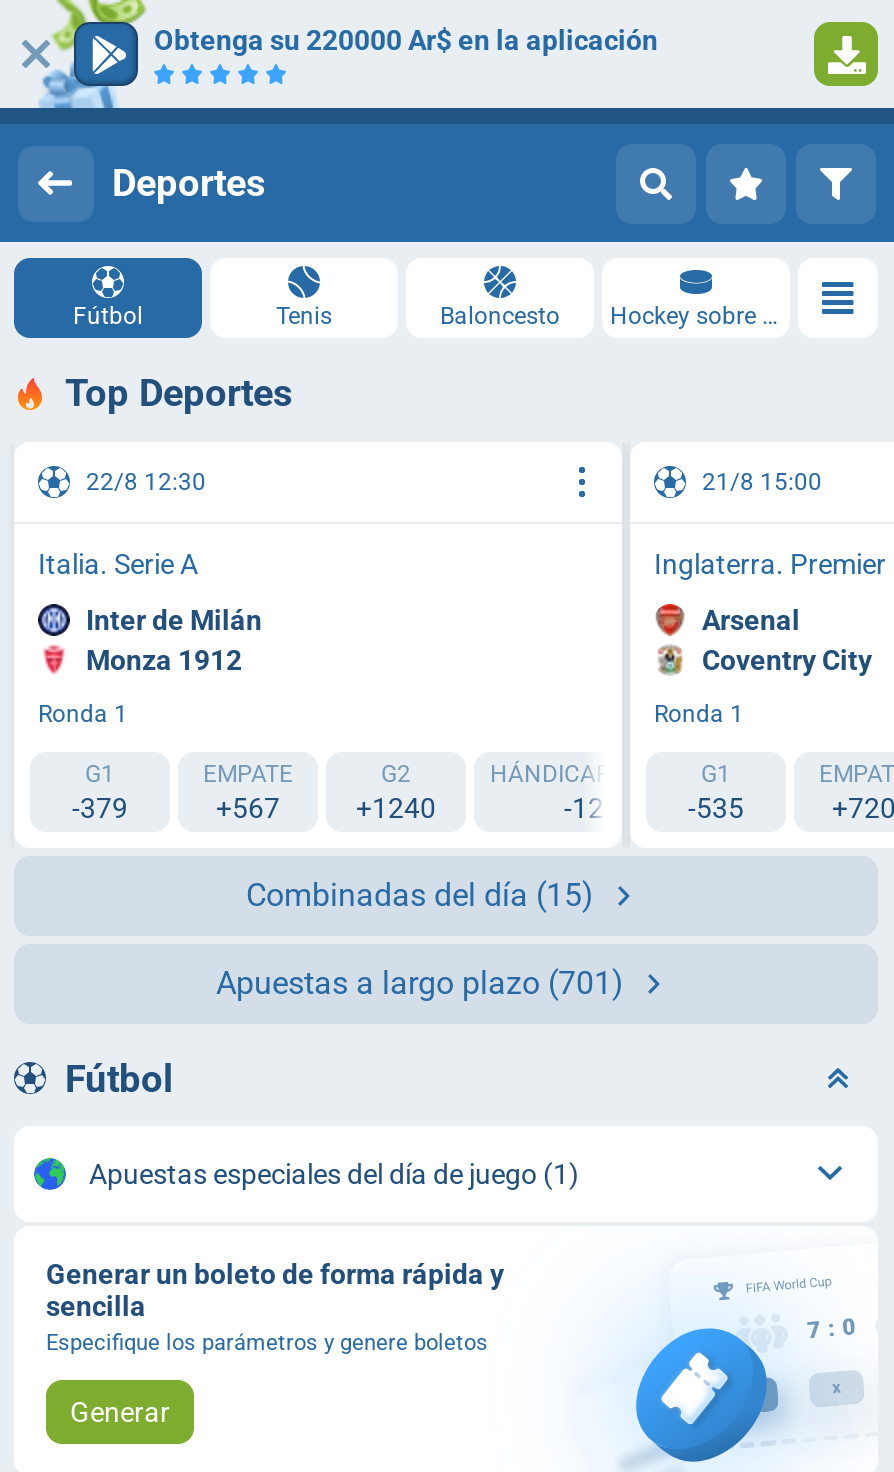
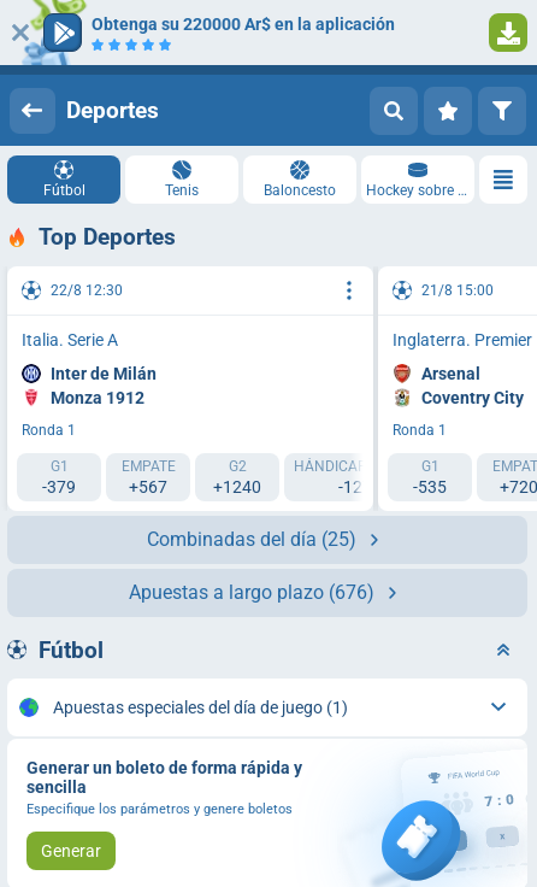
[246,875,594,913] Combinadas del día (15) -> [147,527,356,550] Combinadas del día (25)
[216,963,624,1001] Apuestas a largo plazo (701) -> [129,580,374,603] Apuestas a largo plazo (676)

